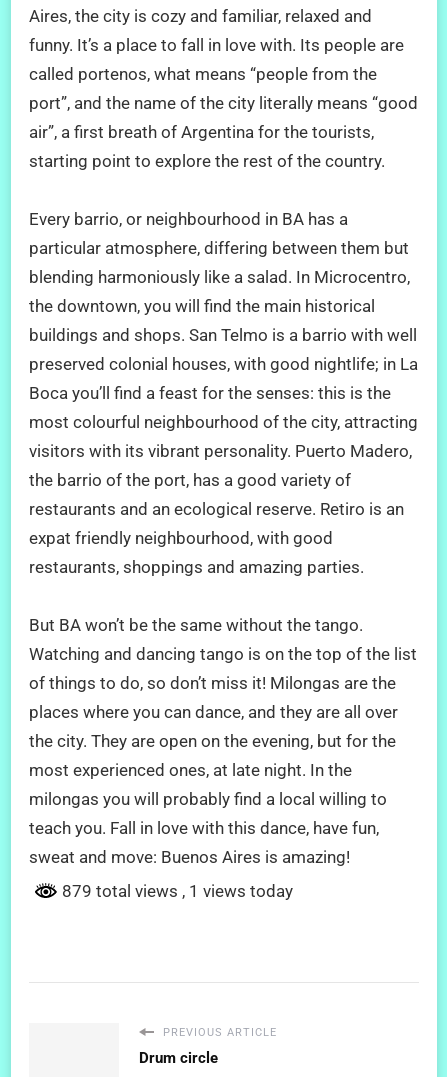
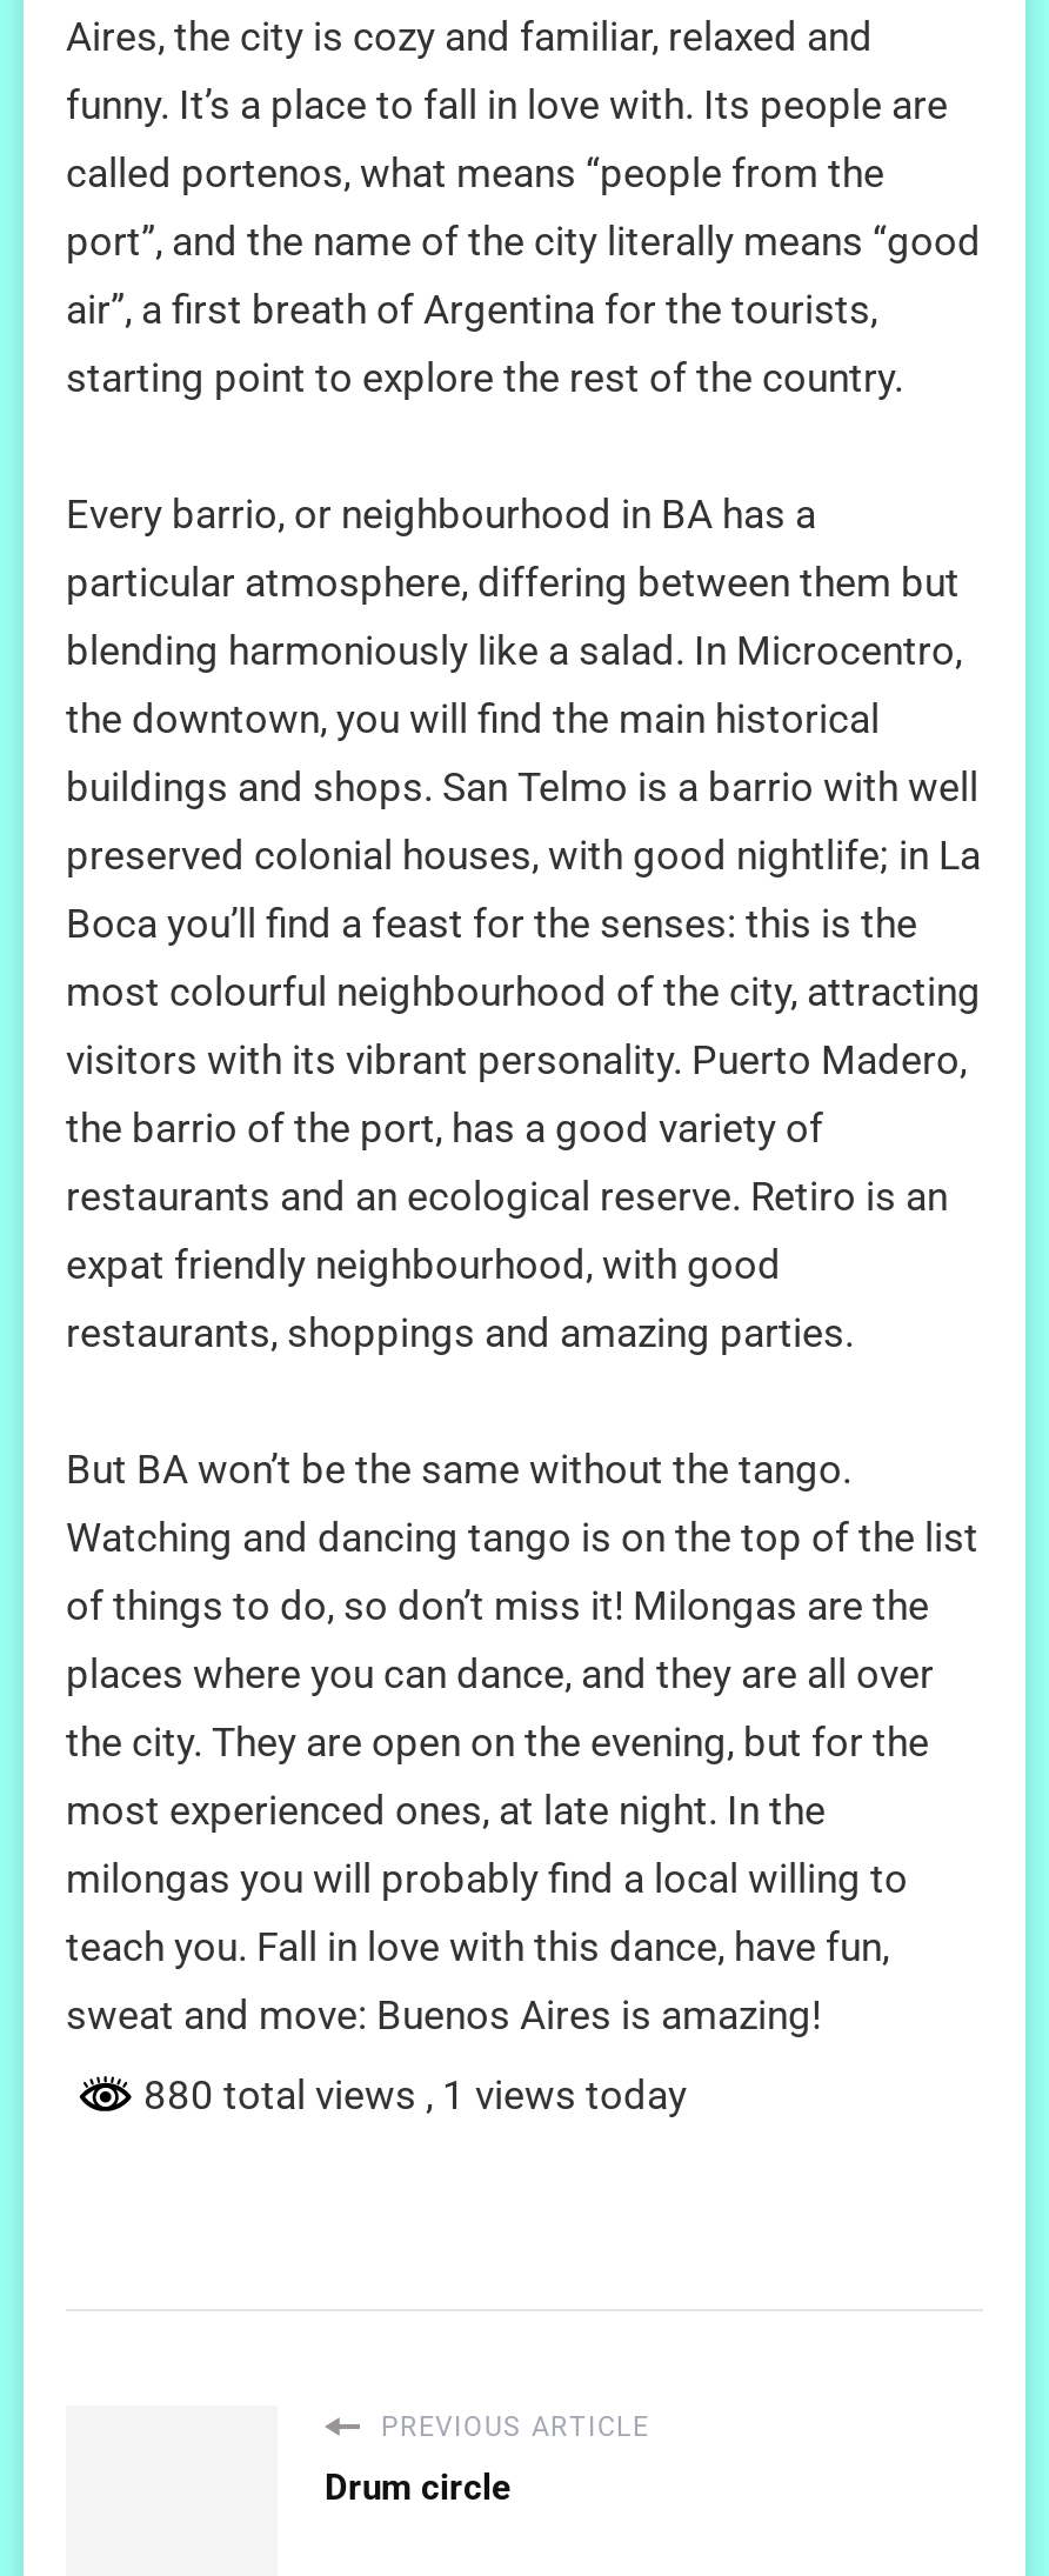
[58,881,293,901] 879 total views, 1 views today -> [134,2072,687,2119] 880 total views, 1 views today

